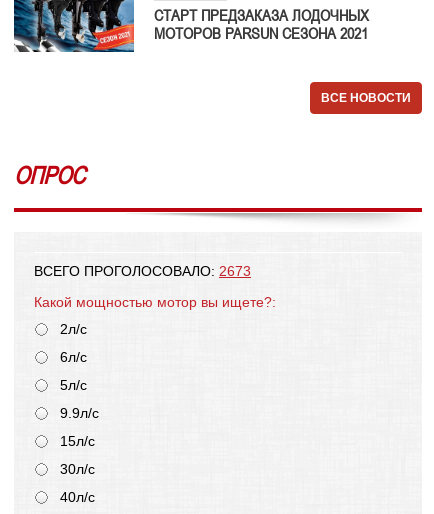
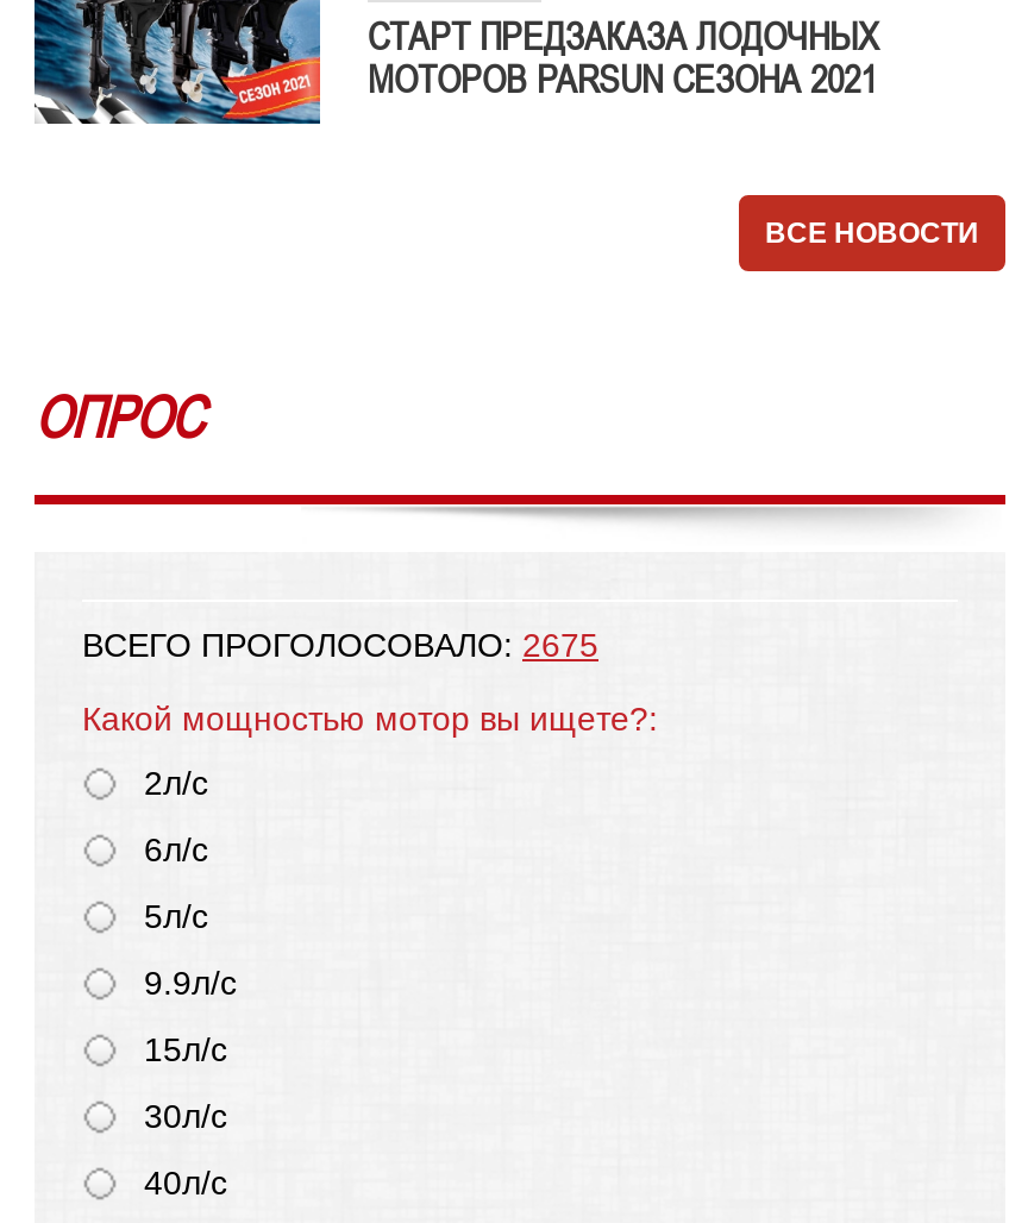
[34,263,251,279] ВСЕГО ПРОГОЛОСОВАЛО: 2673 -> [82,626,598,664] ВСЕГО ПРОГОЛОСОВАЛО: 2675

